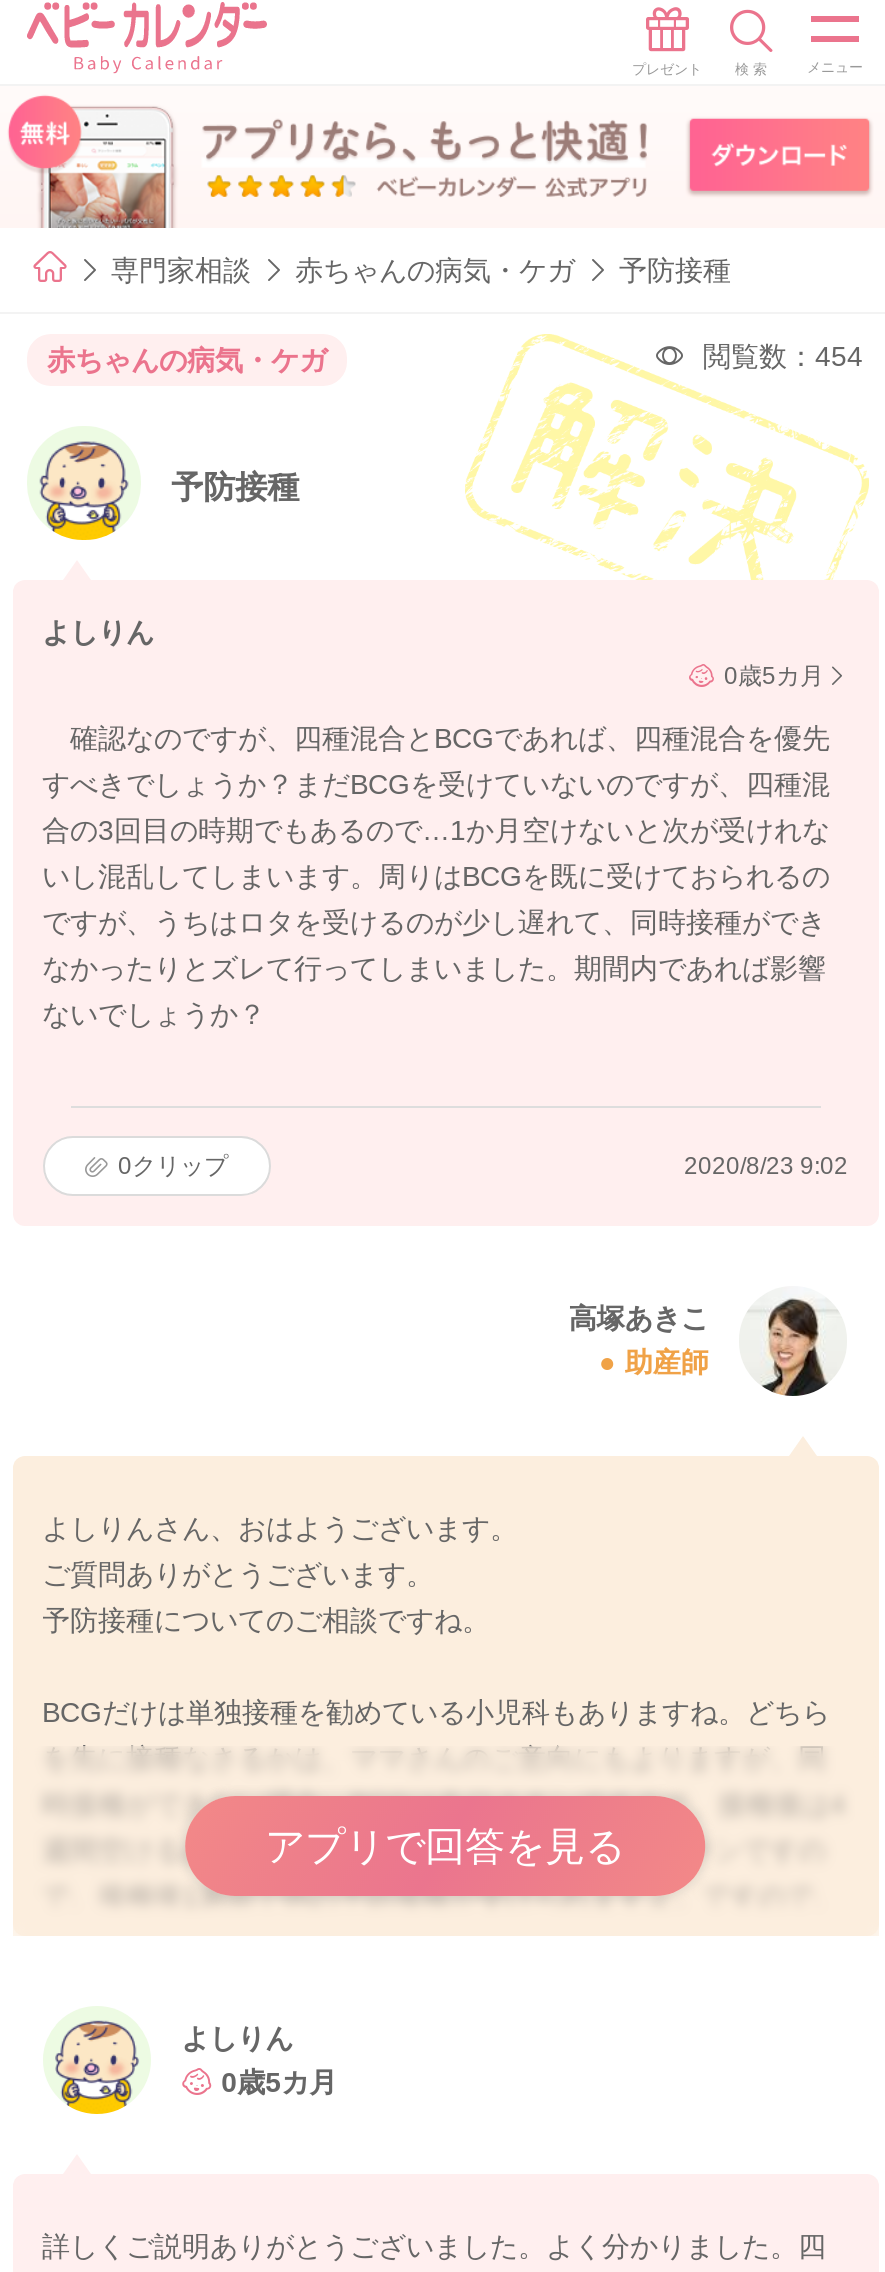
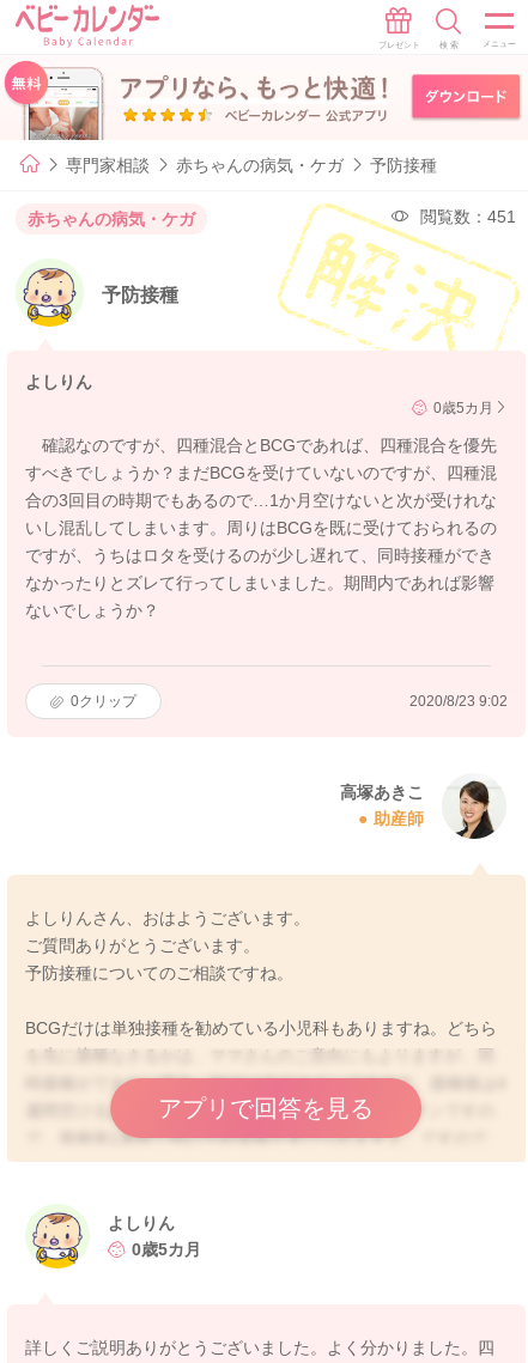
[703,340,863,372] 閲覧数：454 -> [420,207,516,226] 閲覧数：451

